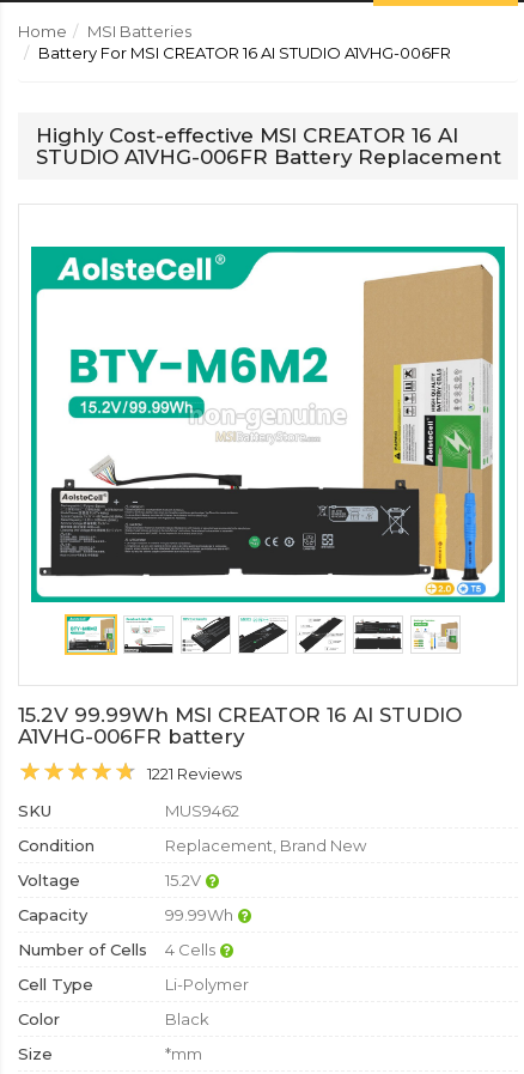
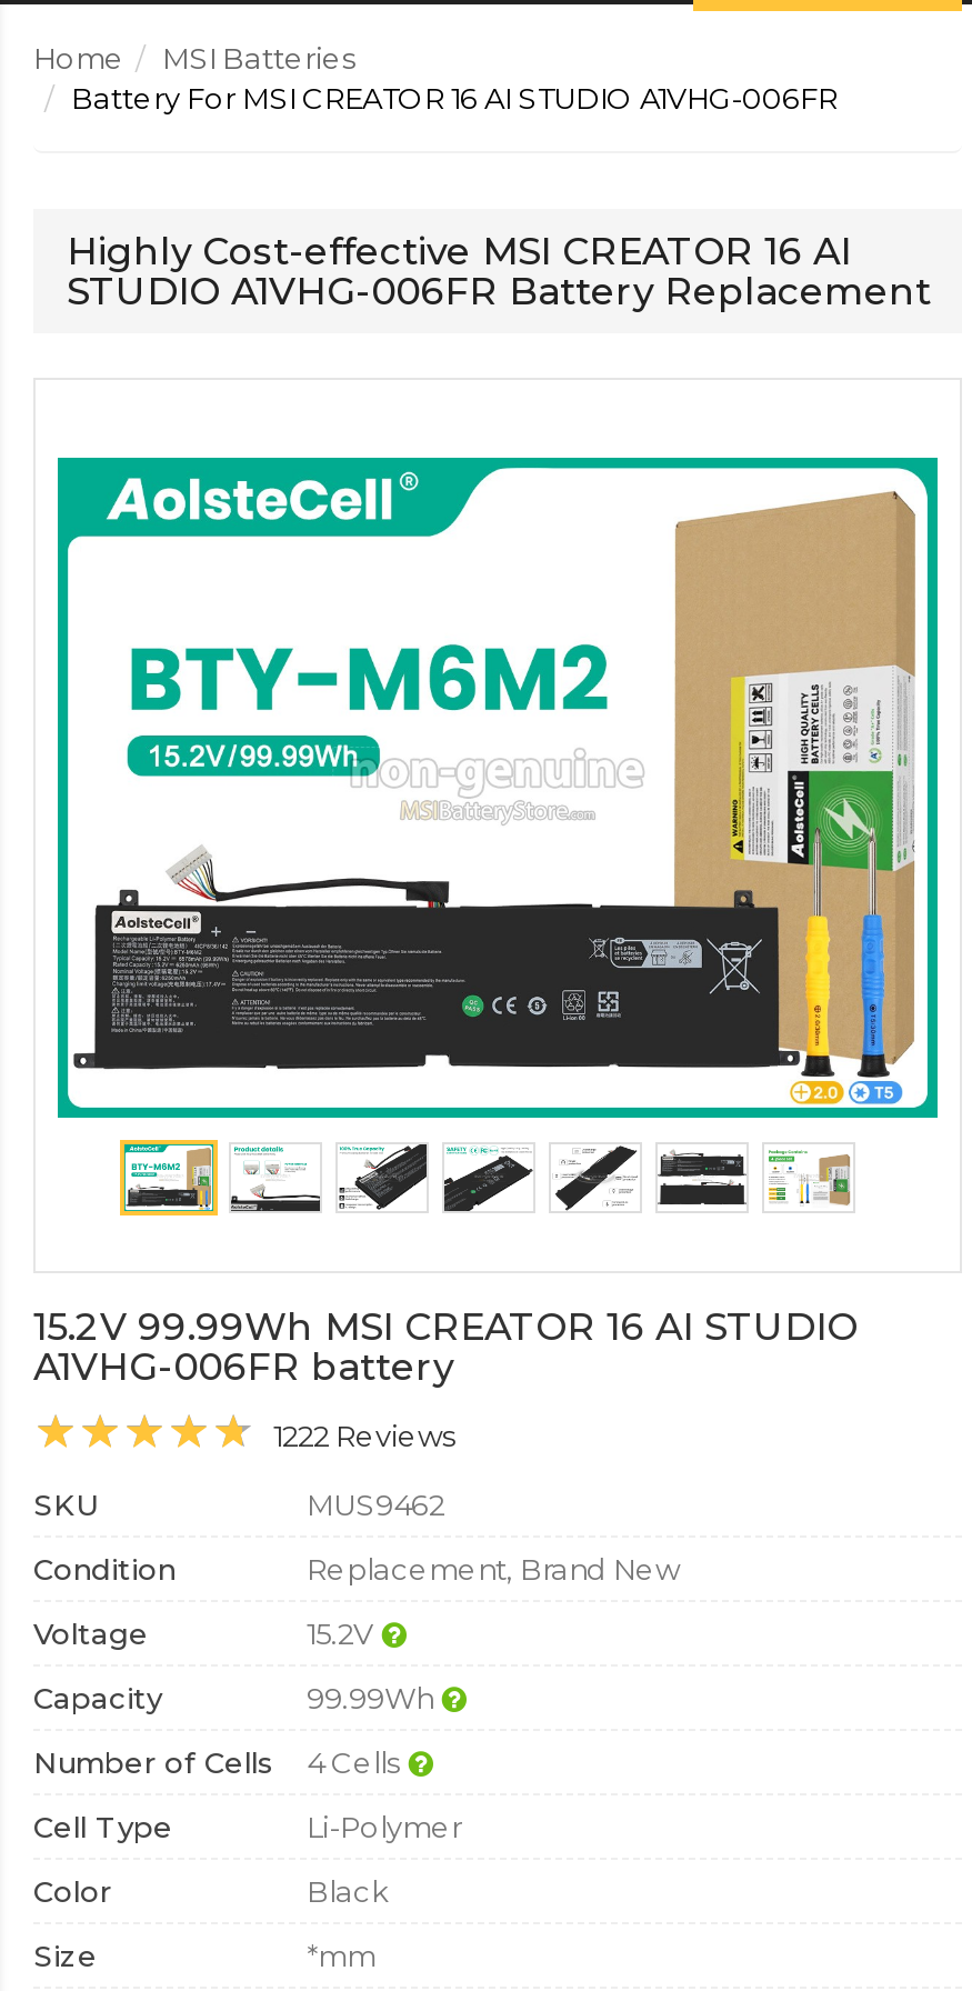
[147,764,242,783] 1221 Reviews -> [273,1418,455,1453] 1222 Reviews

